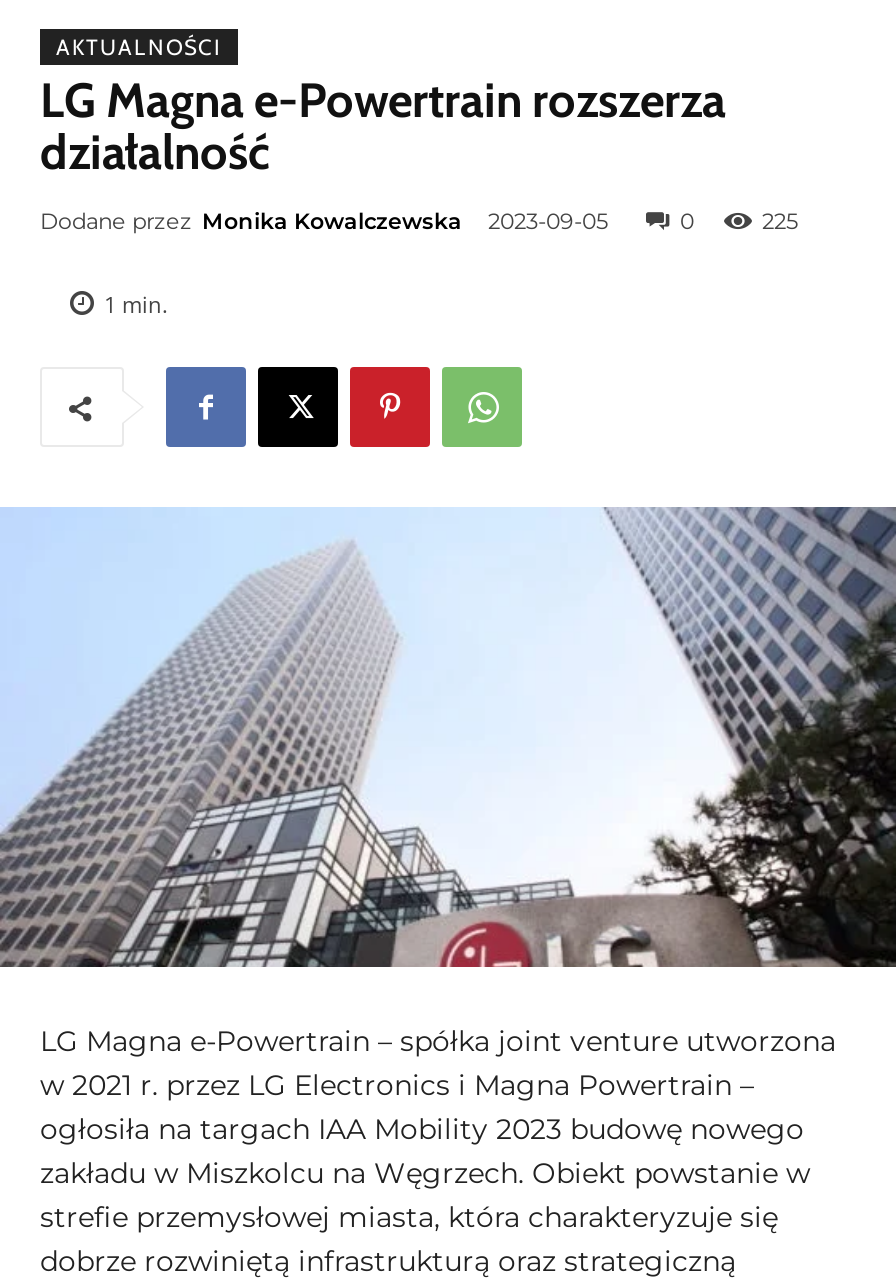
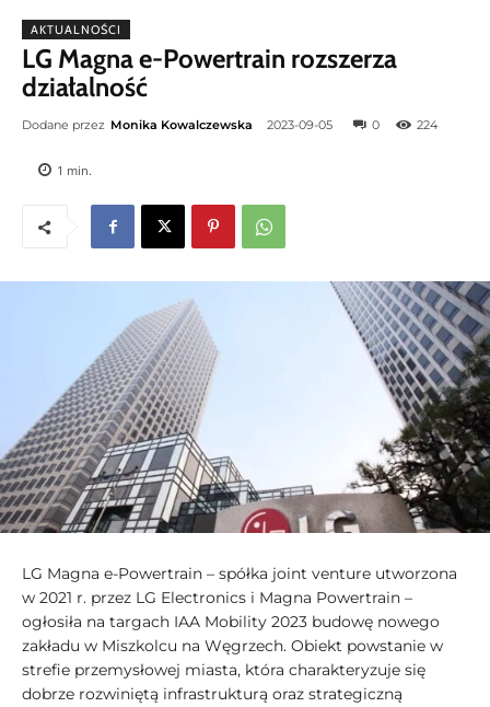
[762,207,798,235] 225 -> [417,117,437,133] 224

